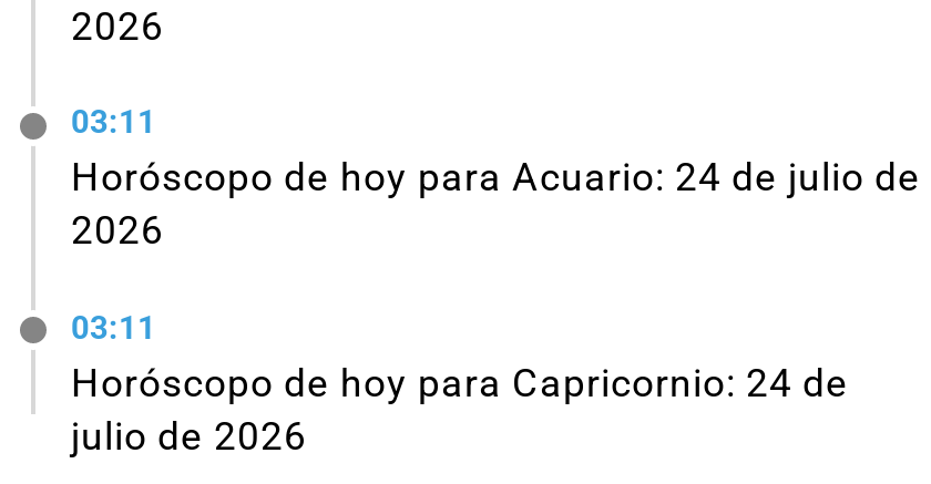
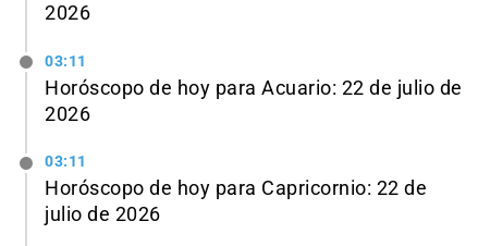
[71,156,921,201] Horóscopo de hoy para Acuario: 24 de julio de -> [45,77,462,99] Horóscopo de hoy para Acuario: 22 de julio de
[71,362,849,406] Horóscopo de hoy para Capricornio: 24 de -> [45,178,427,200] Horóscopo de hoy para Capricornio: 22 de

